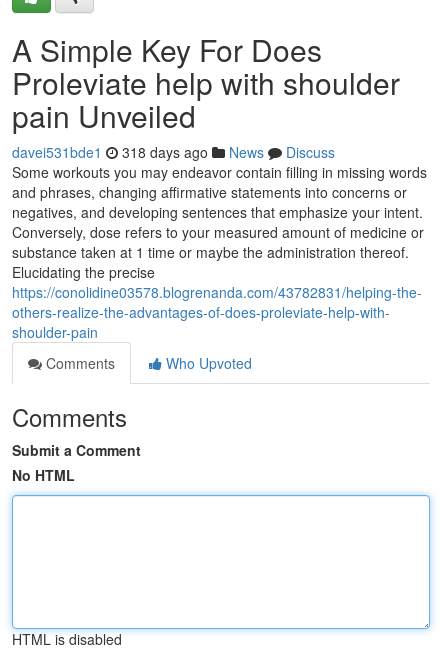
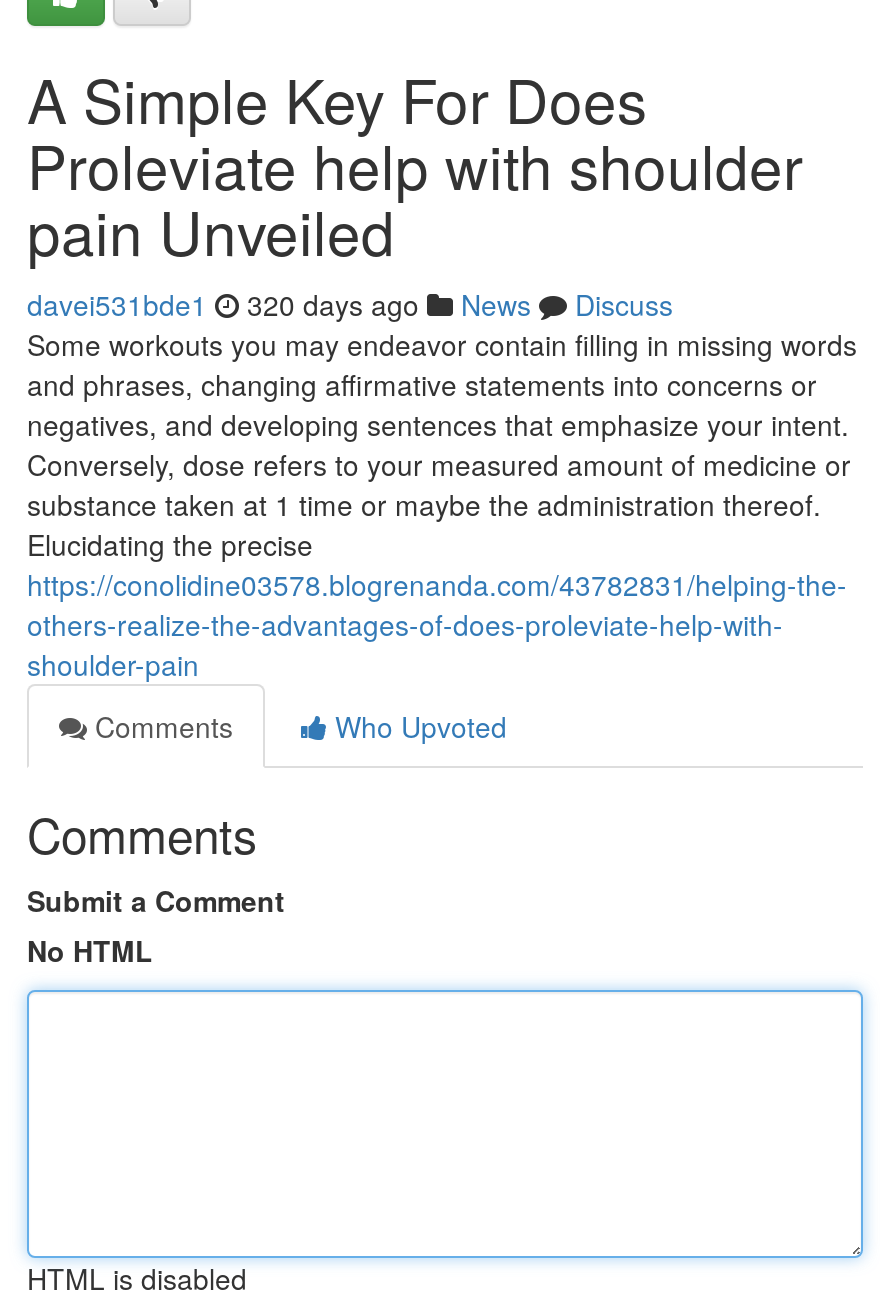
[12,142,335,162] davei531bde1 318 days ago News Discuss -> [27,284,673,324] davei531bde1 320 days ago News Discuss

